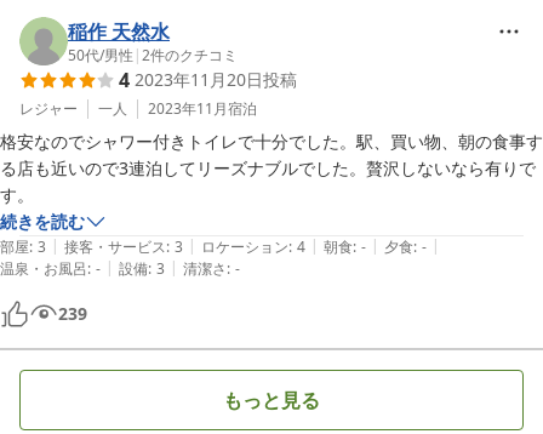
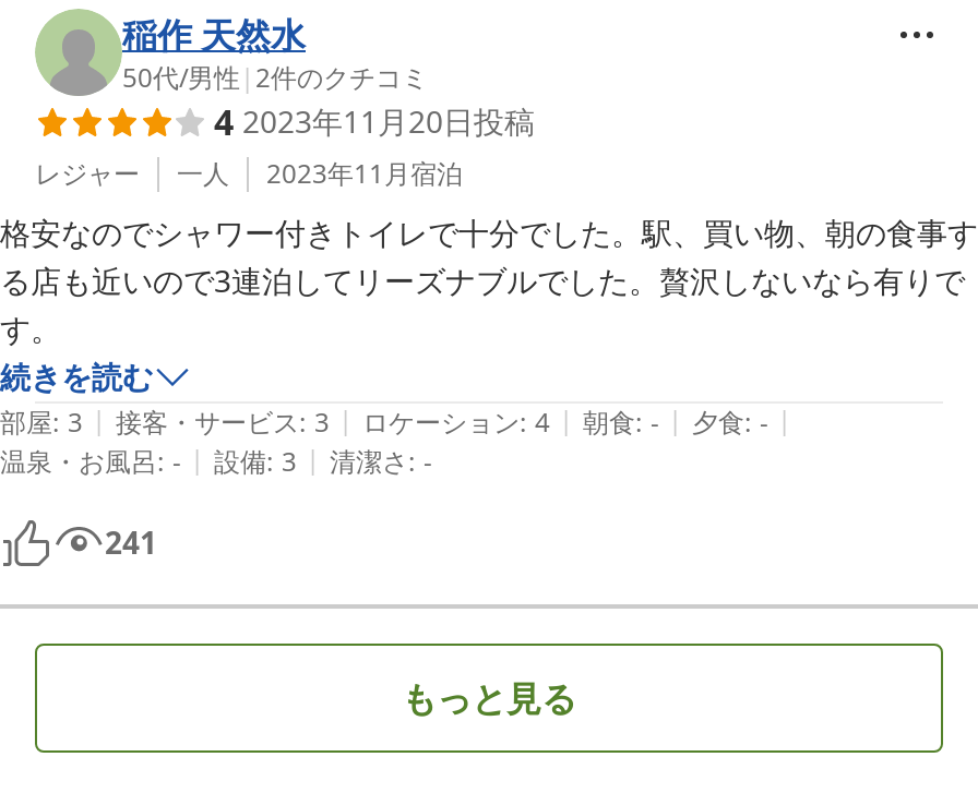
[58,302,87,325] 239 -> [105,521,157,563] 241

